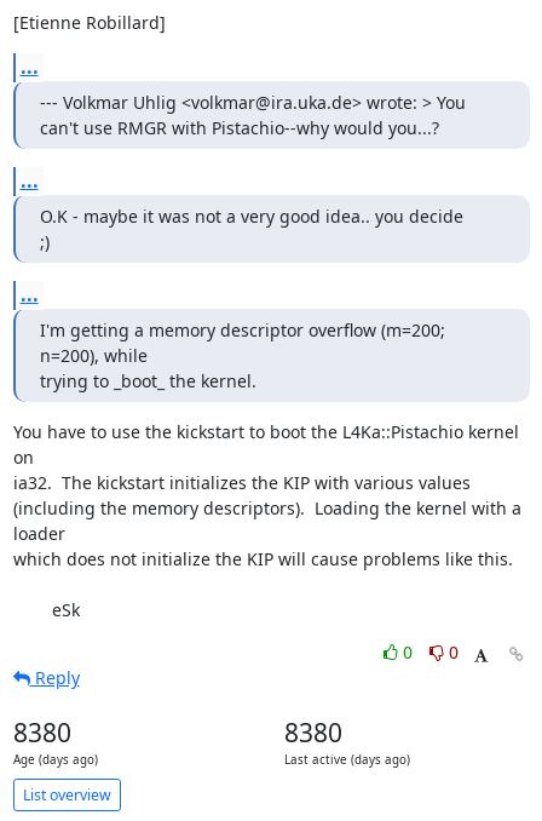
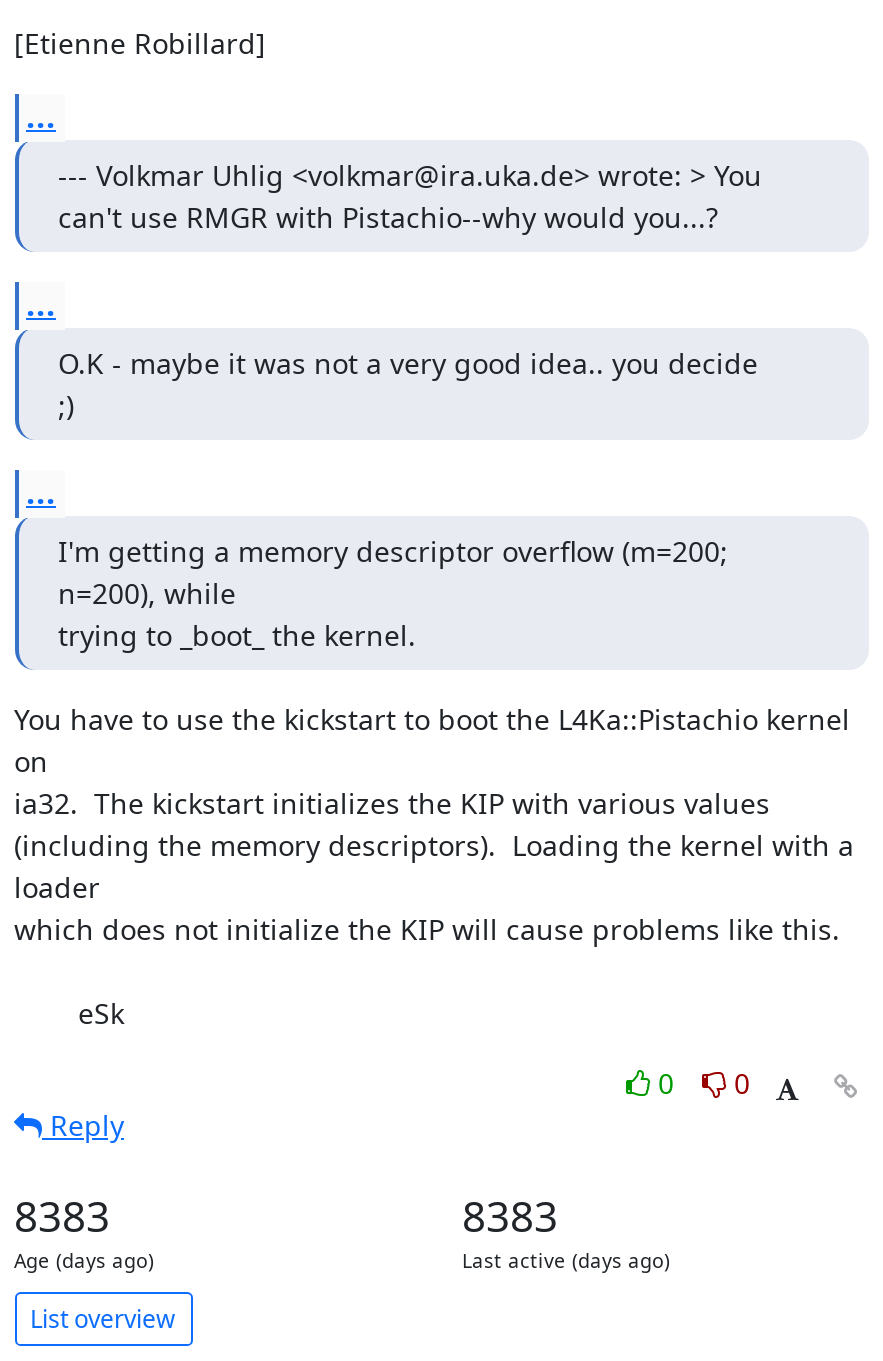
[13,716,71,750] 8380 -> [14,1188,110,1244] 8383
[284,716,342,750] 8380 -> [462,1188,558,1244] 8383

